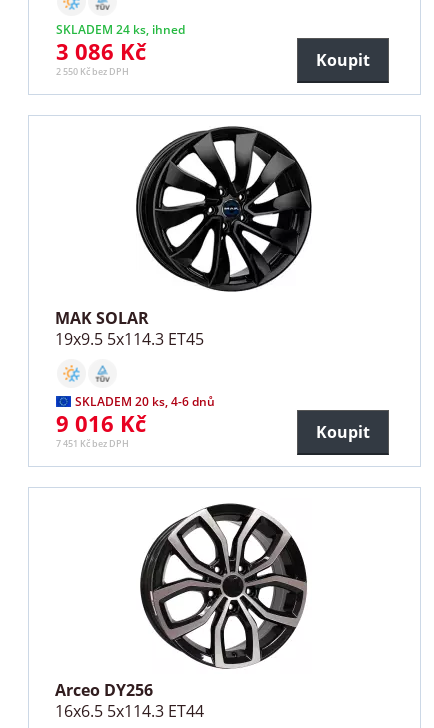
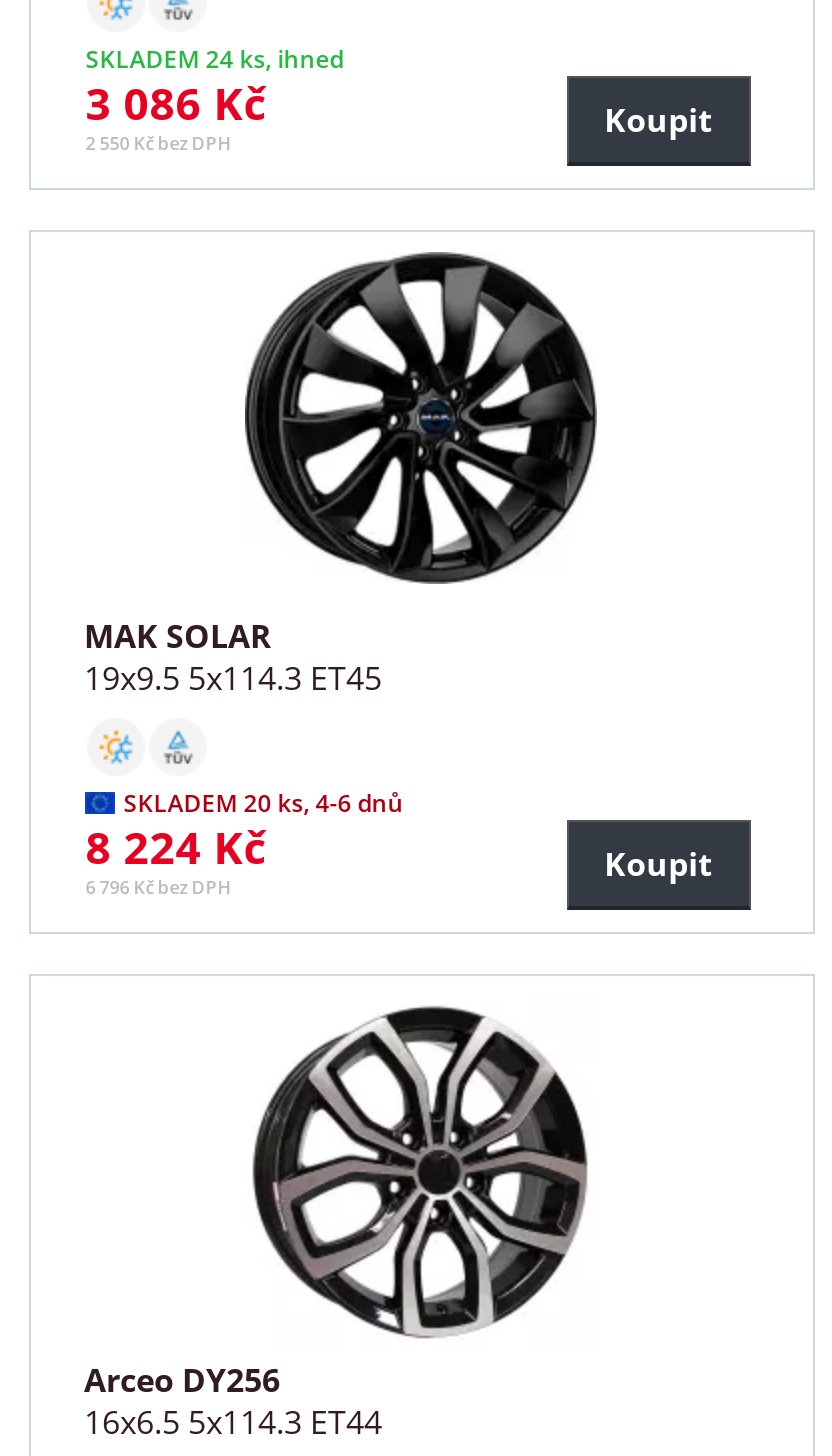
[56,408,146,438] 9 016 Kč -> [85,816,265,876] 8 224 Kč
[56,437,129,450] 7 451 Kč bez DPH -> [85,874,231,900] 6 796 Kč bez DPH

